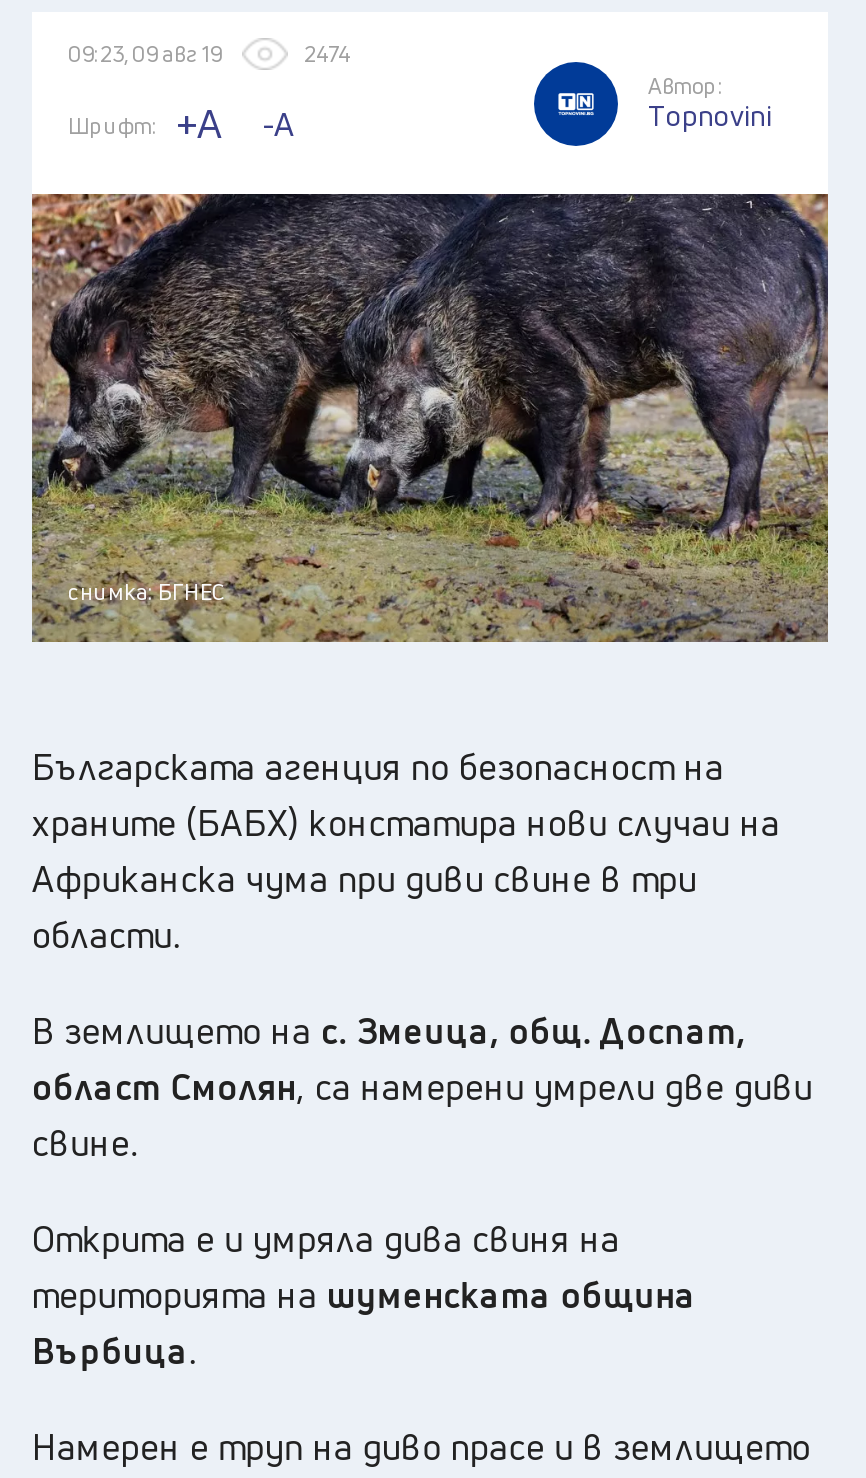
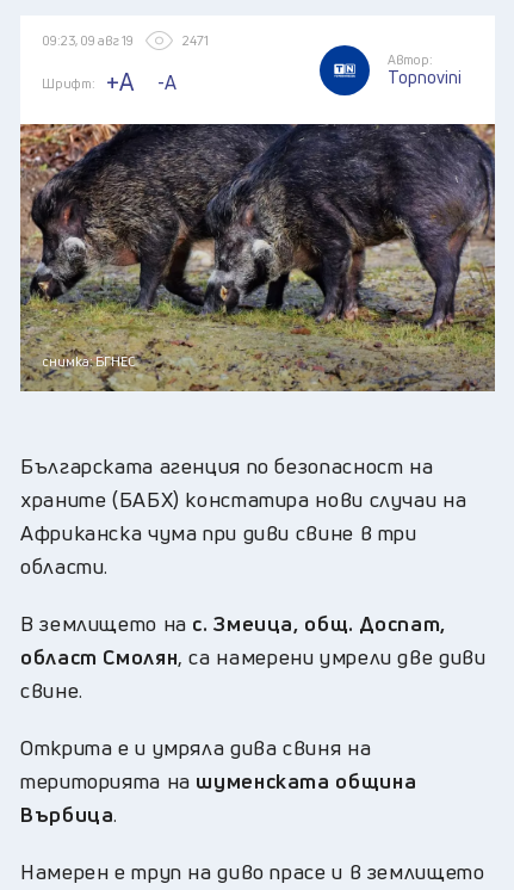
[304,38,350,68] 2474 -> [182,31,209,49] 2471

